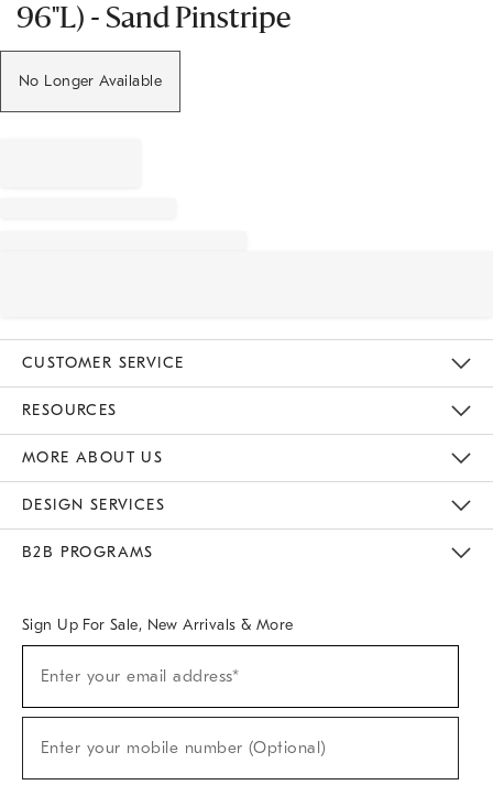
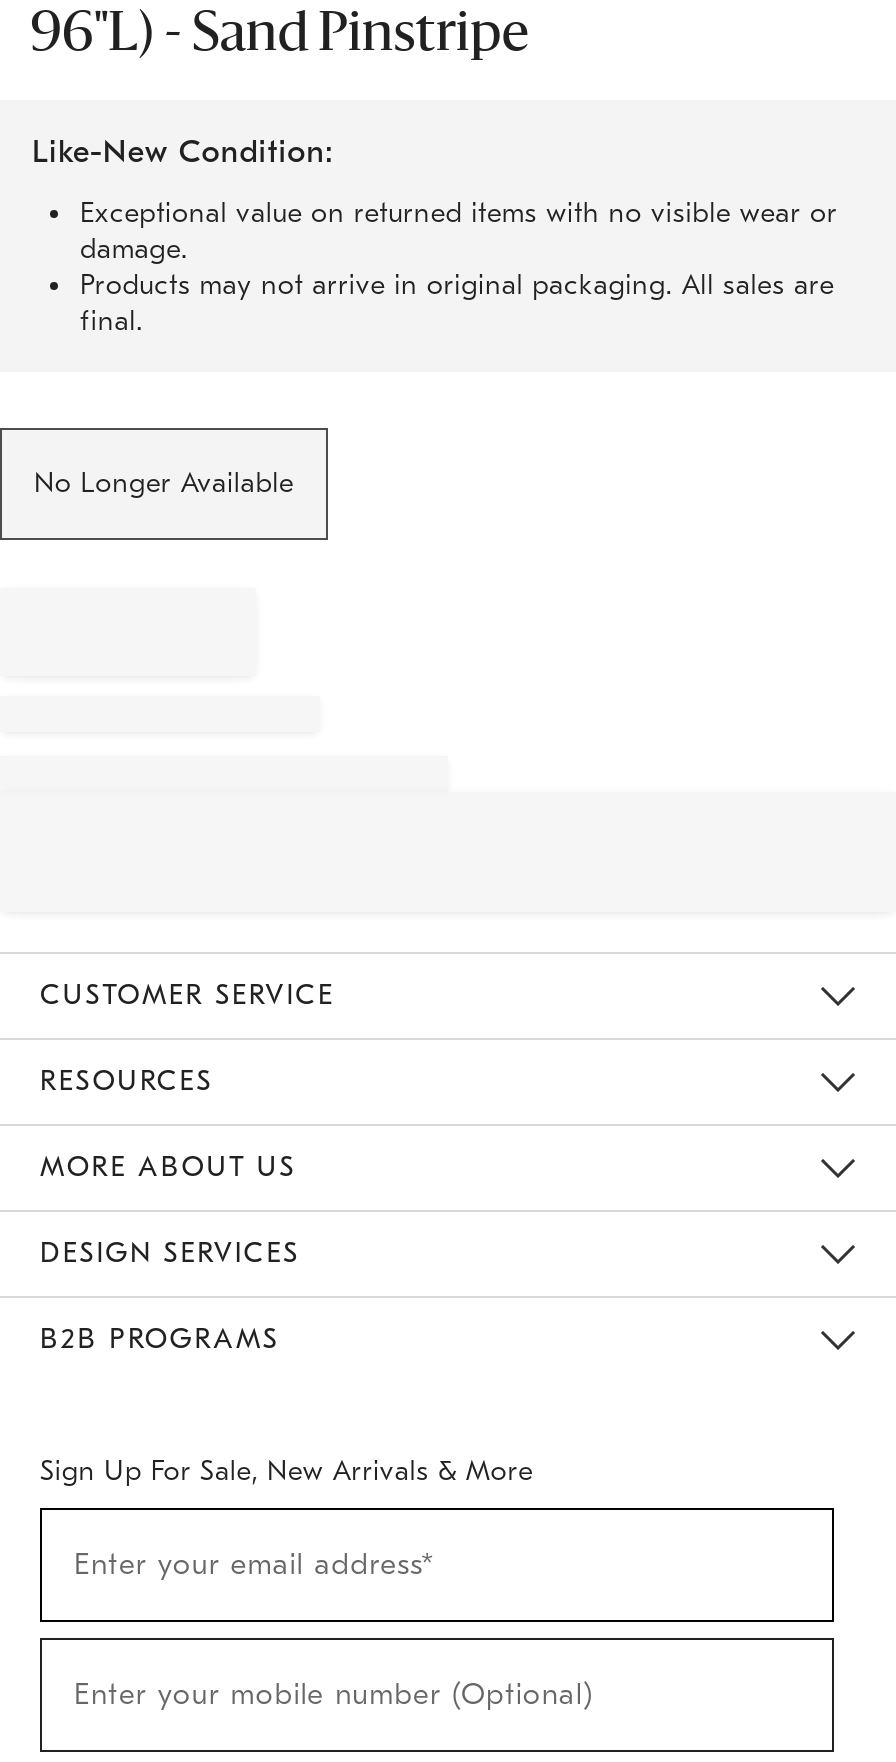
none -> [32,134,838,338] Like-New Condition: | Exceptional value on returned items with no visible wear or | damage. | Products may not arrive in original packaging. All sales are | final.

